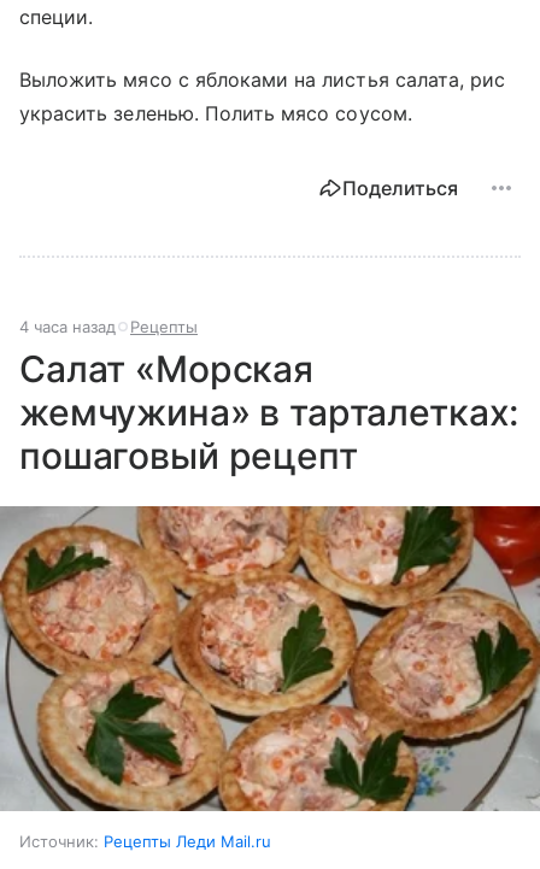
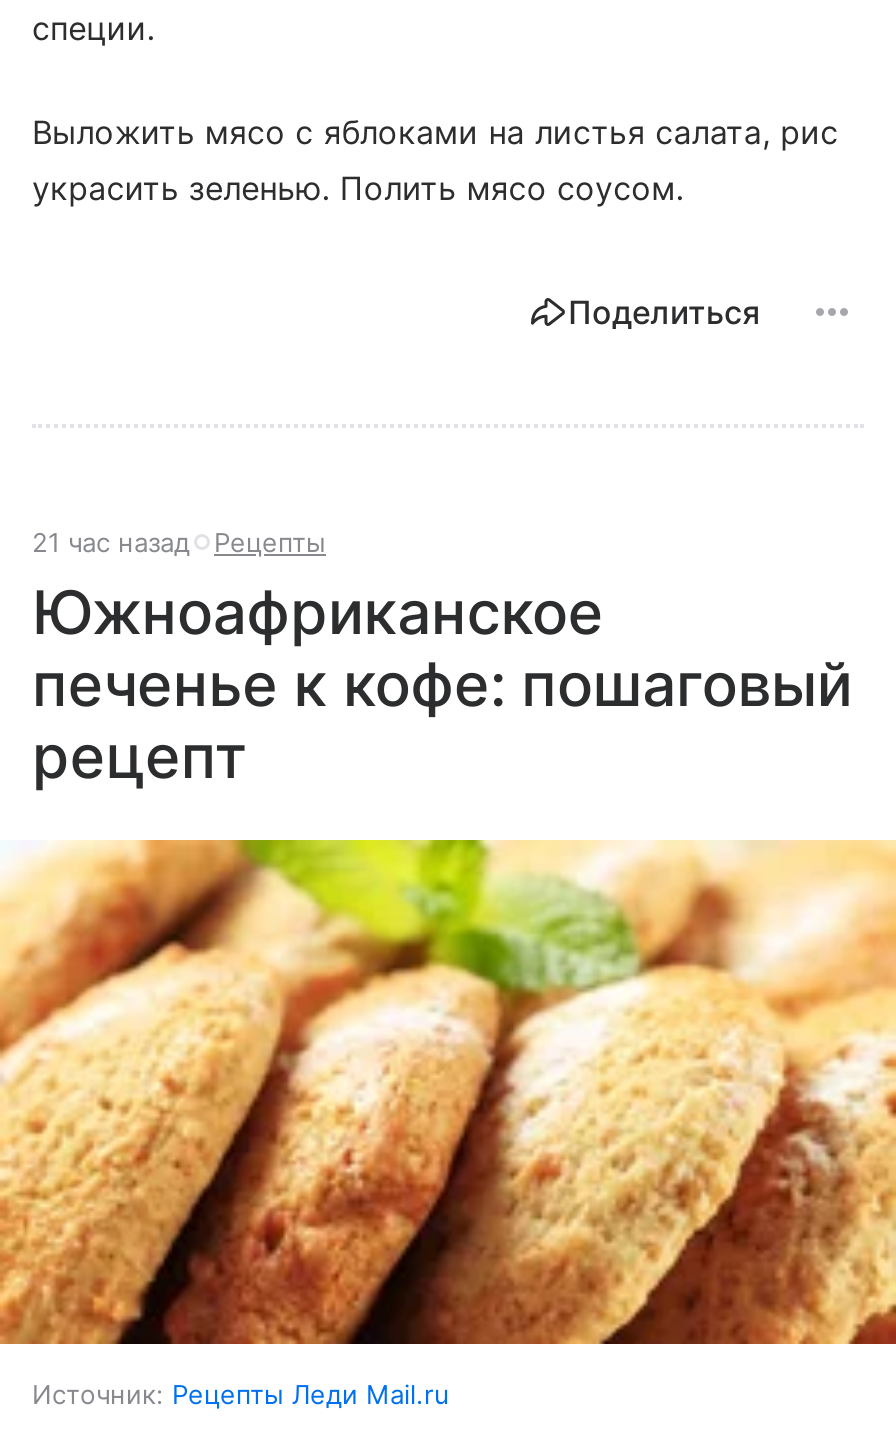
[19,317,198,337] 4 часа назад Рецепты -> [32,527,326,559] 21 час назад Рецепты
[19,348,519,478] Салат «Морская | жемчужина» в тарталетках: | пошаговый рецепт -> [32,577,853,793] Южноафриканское | печенье к кофе: пошаговый | рецепт
[4,505,536,812] [image] -> [6,838,890,1346] [image]

